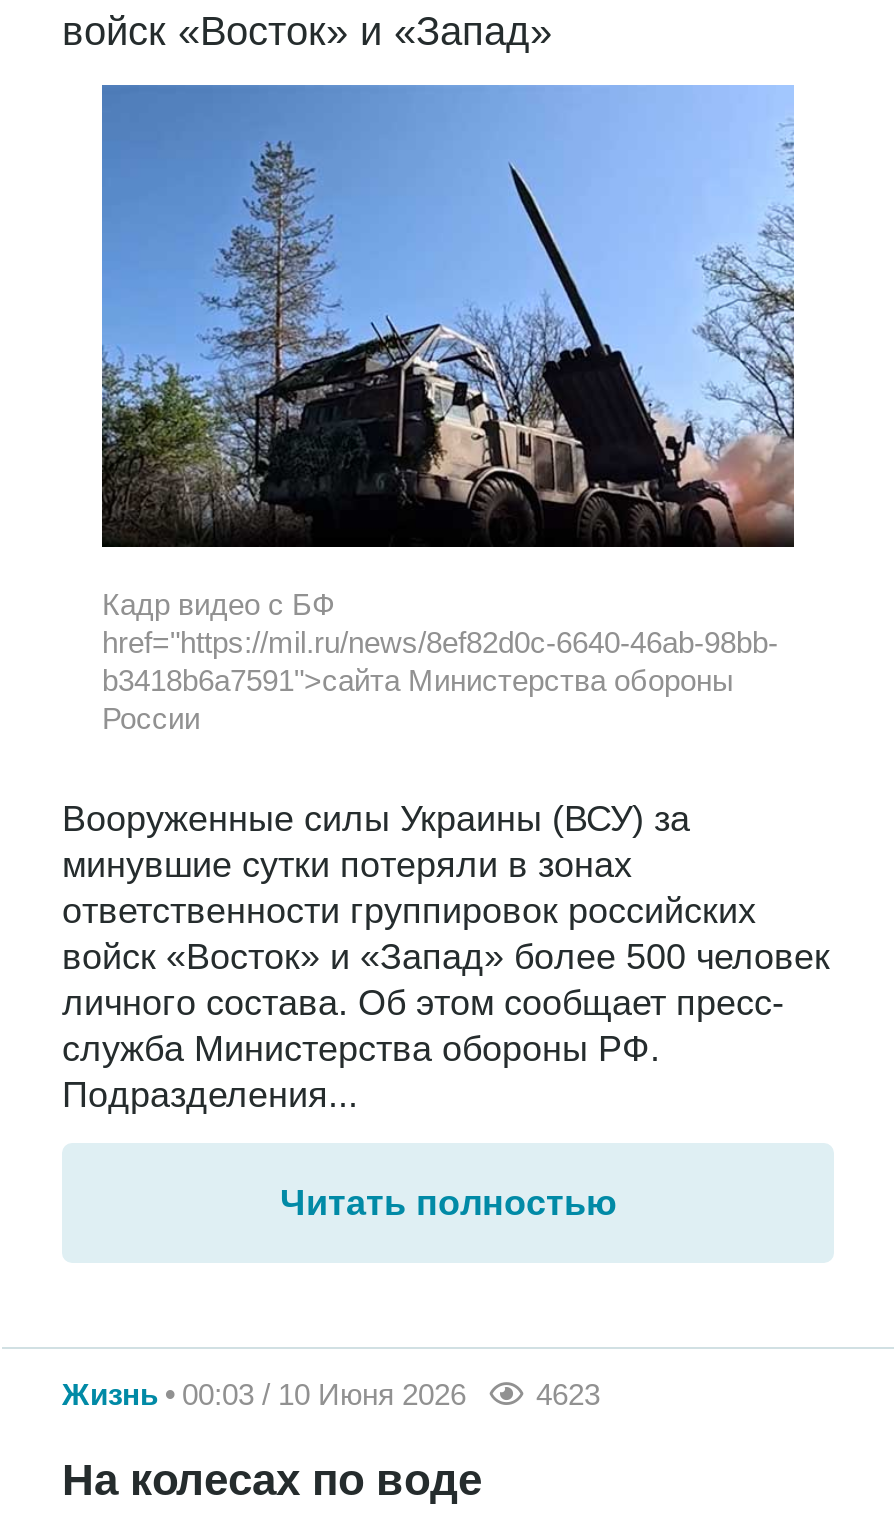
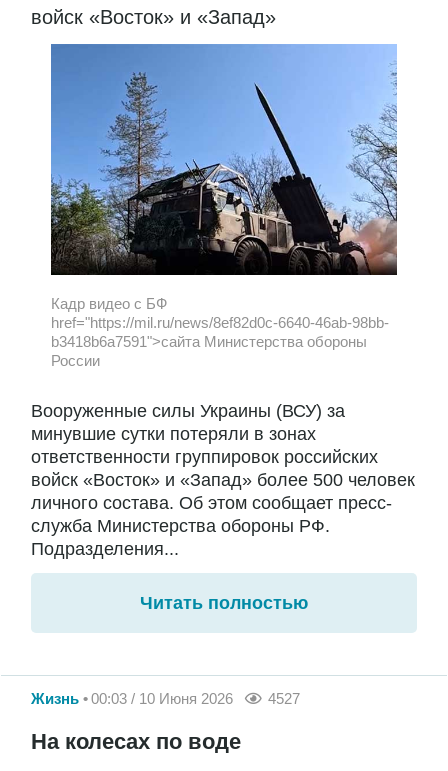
[536,1378,600,1412] 4623 -> [268,690,300,707] 4527

